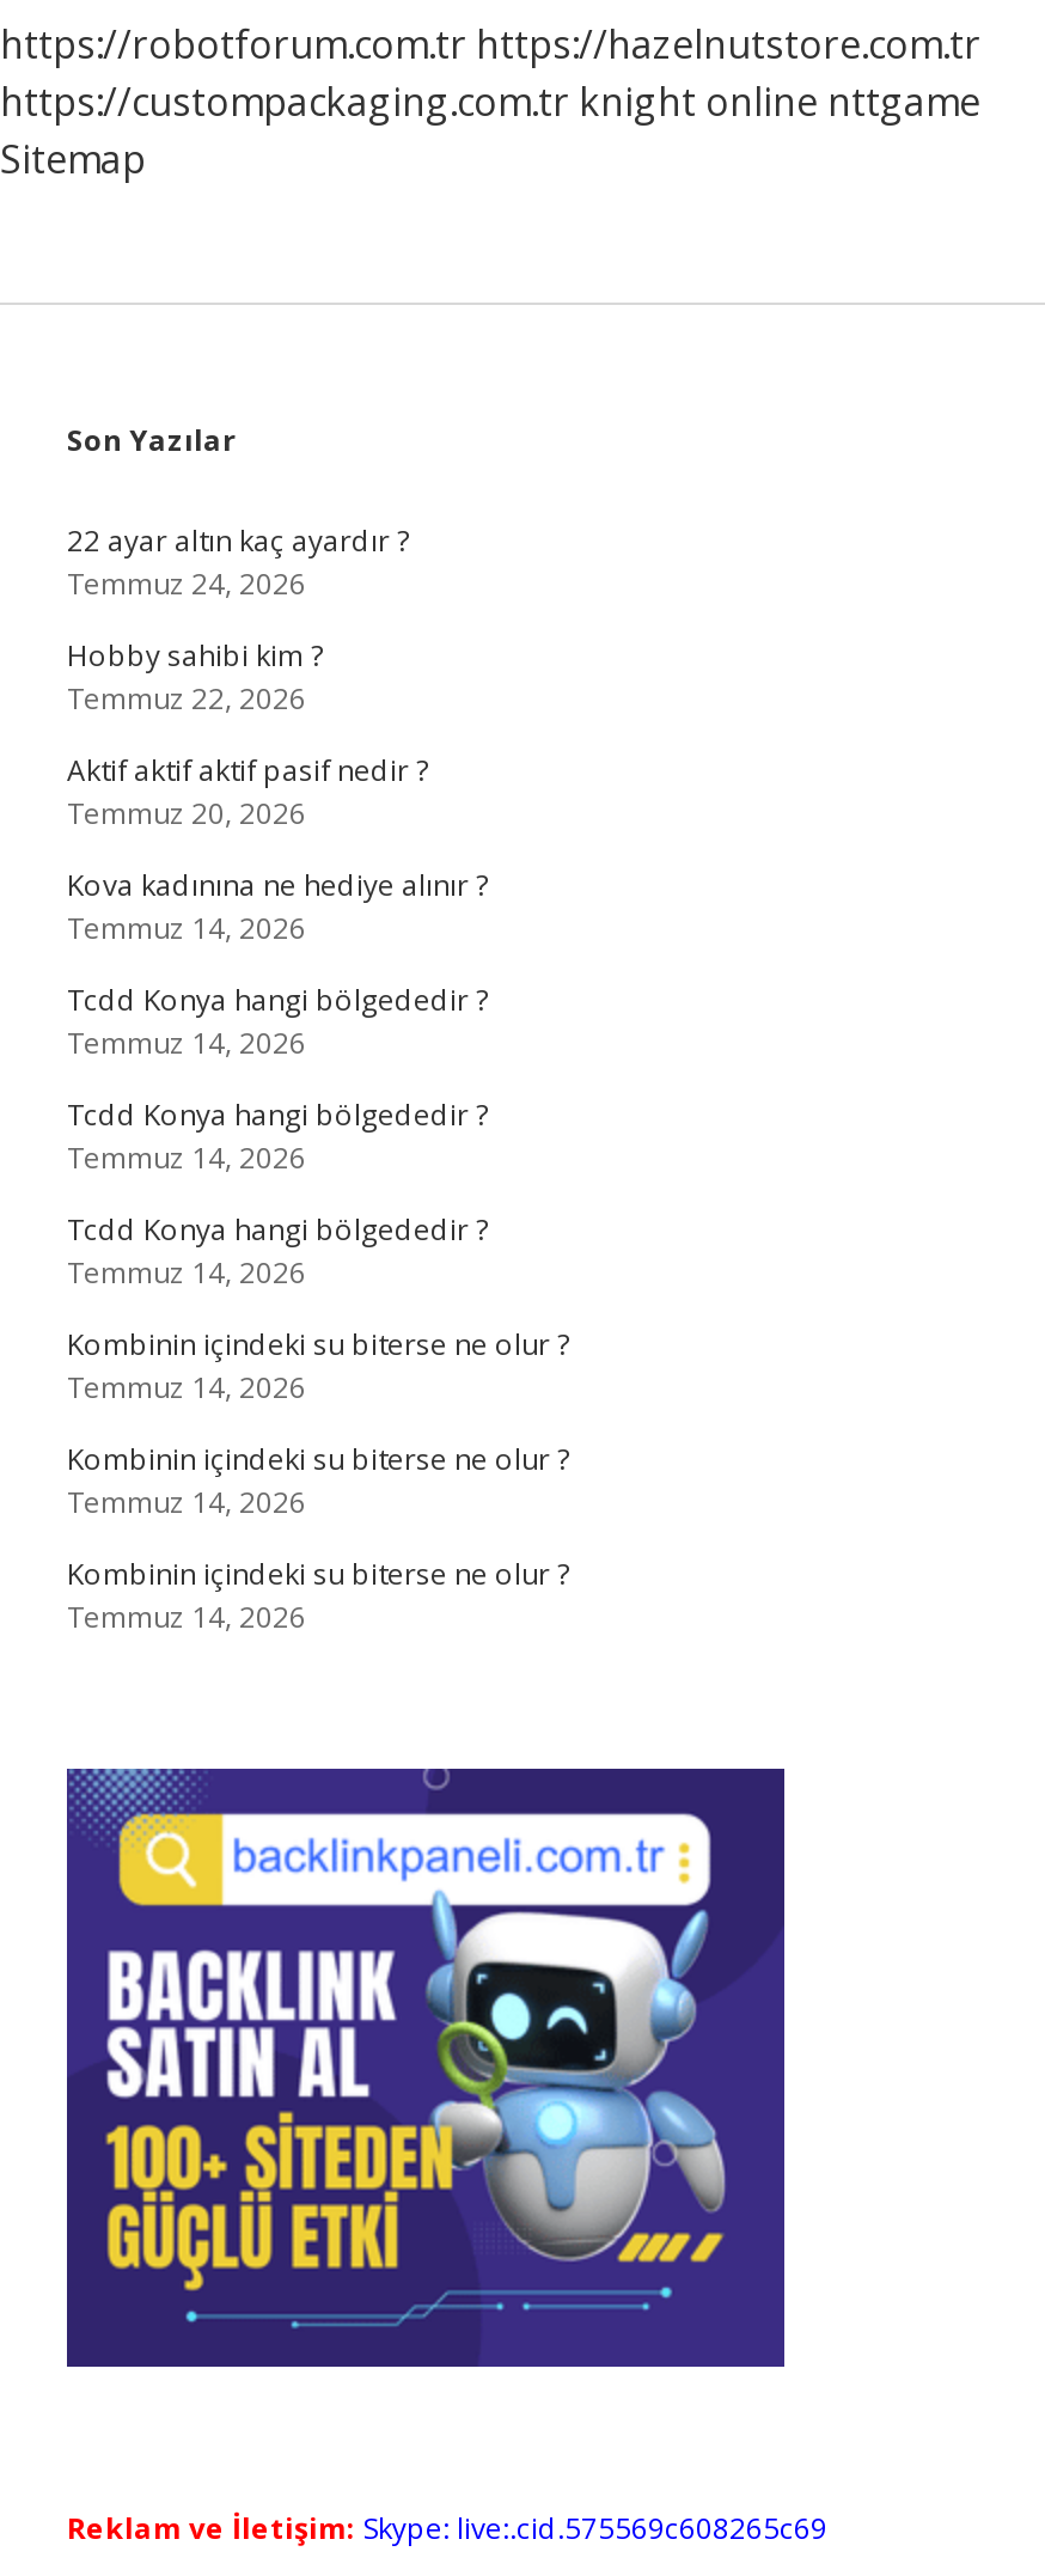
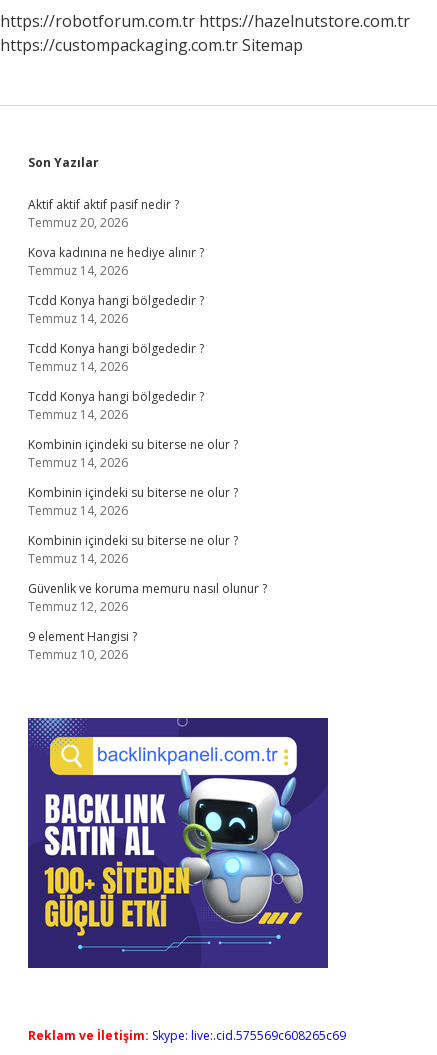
[0,75,980,185] https://custompackaging.com.tr knight online nttgame | Sitemap -> [0,34,303,56] https://custompackaging.com.tr Sitemap
[67,520,409,719] 22 ayar altın kaç ayardır ? | Temmuz 24, 2026 | Hobby sahibi kim ? | Temmuz 22, 2026 -> none
moved [67,750,569,1637] -> [28,196,238,567]: Aktif aktif aktif pasif nedir ? | Temmuz 20, 2026 | Kova kadınına ne hediye alınır ? | ... | Kombinin içindeki su biterse ne olur ? | Temmuz 14, 2026
none -> [28,580,267,663] Güvenlik ve koruma memuru nasıl olunur ? | Temmuz 12, 2026 | 9 element Hangisi ? | Temmuz 10, 2026

